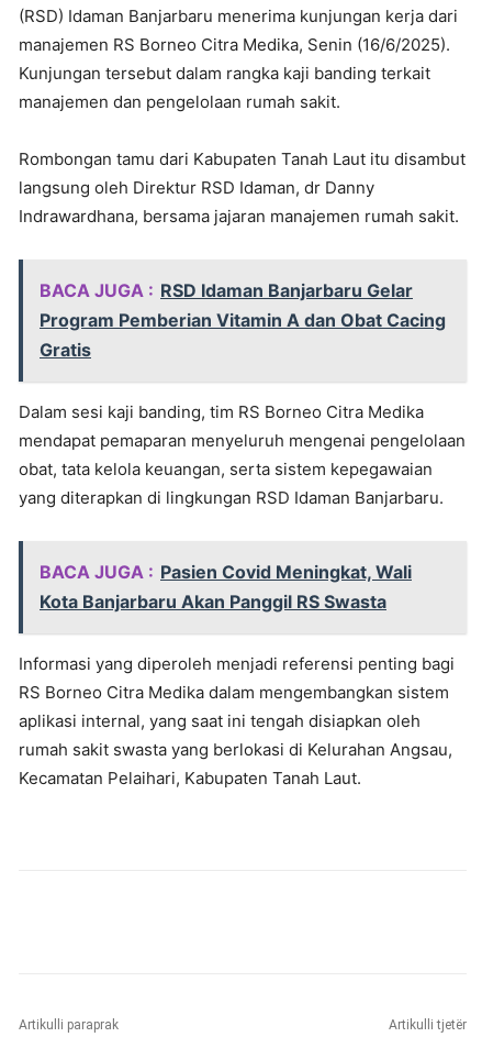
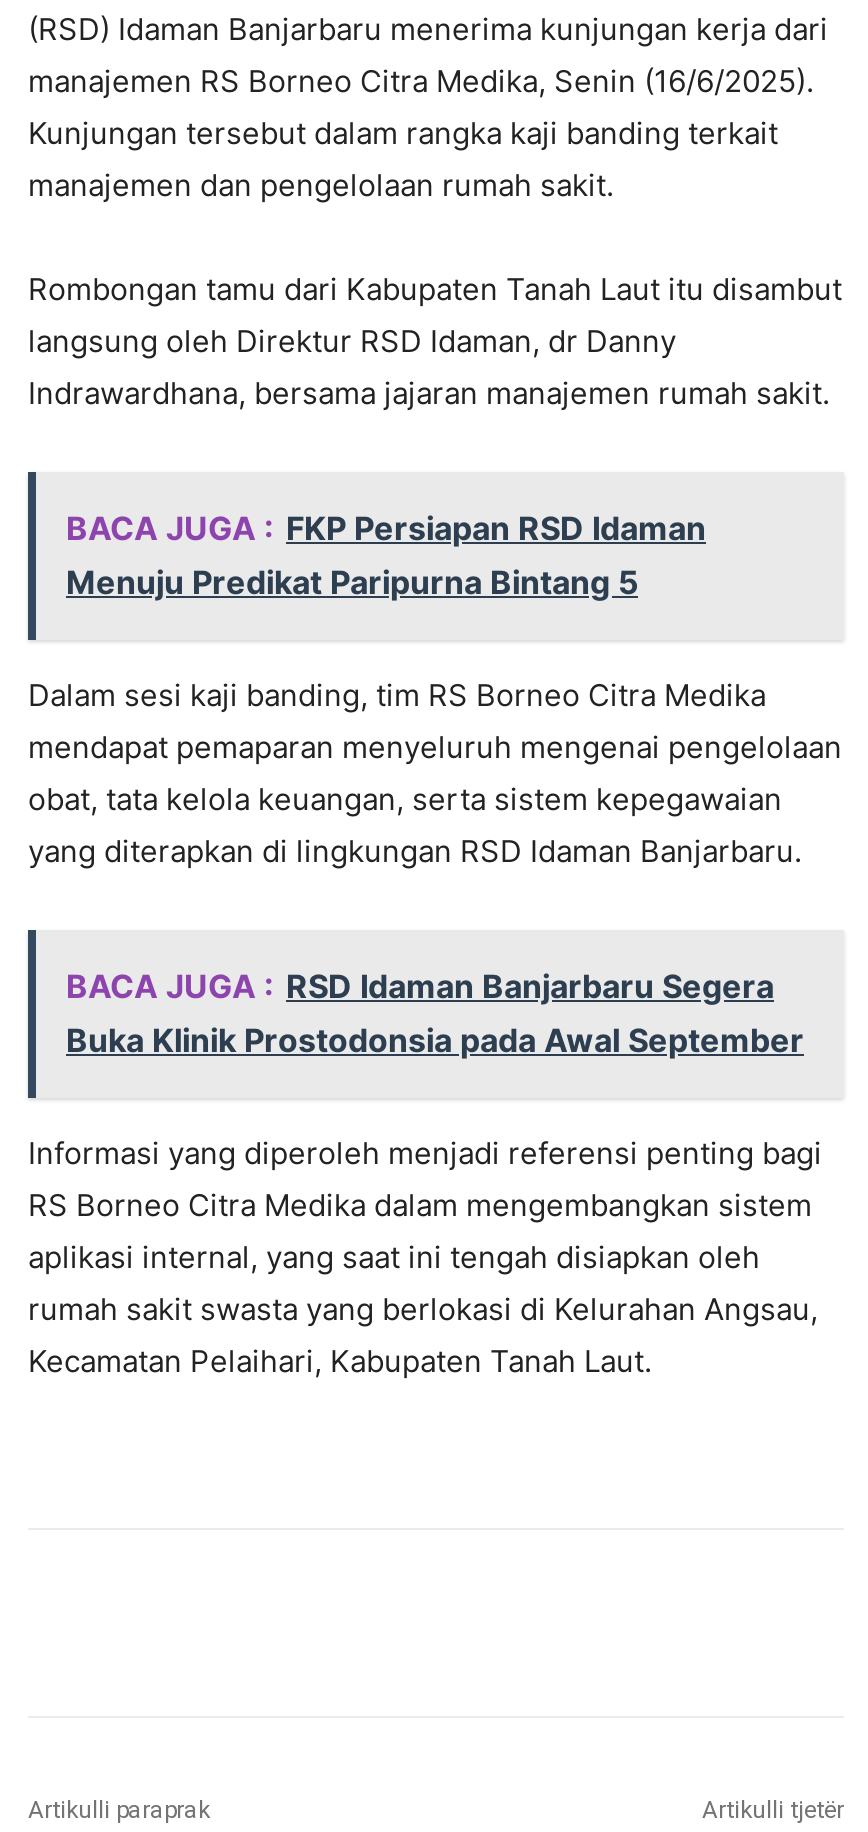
[40,279,446,360] BACA JUGA : RSD Idaman Banjarbaru Gelar | Program Pemberian Vitamin A dan Obat Cacing | Gratis -> [66,507,706,601] BACA JUGA : FKP Persiapan RSD Idaman | Menuju Predikat Paripurna Bintang 5
[40,560,412,612] BACA JUGA : Pasien Covid Meningkat, Wali | Kota Banjarbaru Akan Panggil RS Swasta -> [66,965,804,1059] BACA JUGA : RSD Idaman Banjarbaru Segera | Buka Klinik Prostodonsia pada Awal September

